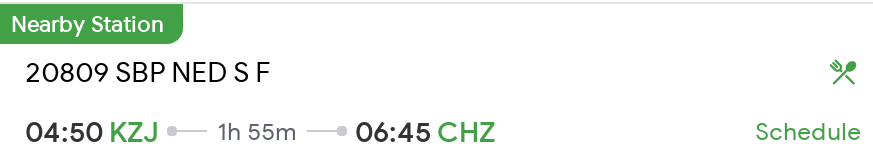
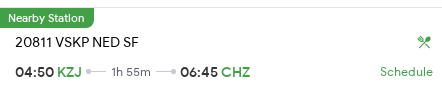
[25,53,271,89] 20809 SBP NED S F -> [15,33,139,51] 20811 VSKP NED SF

